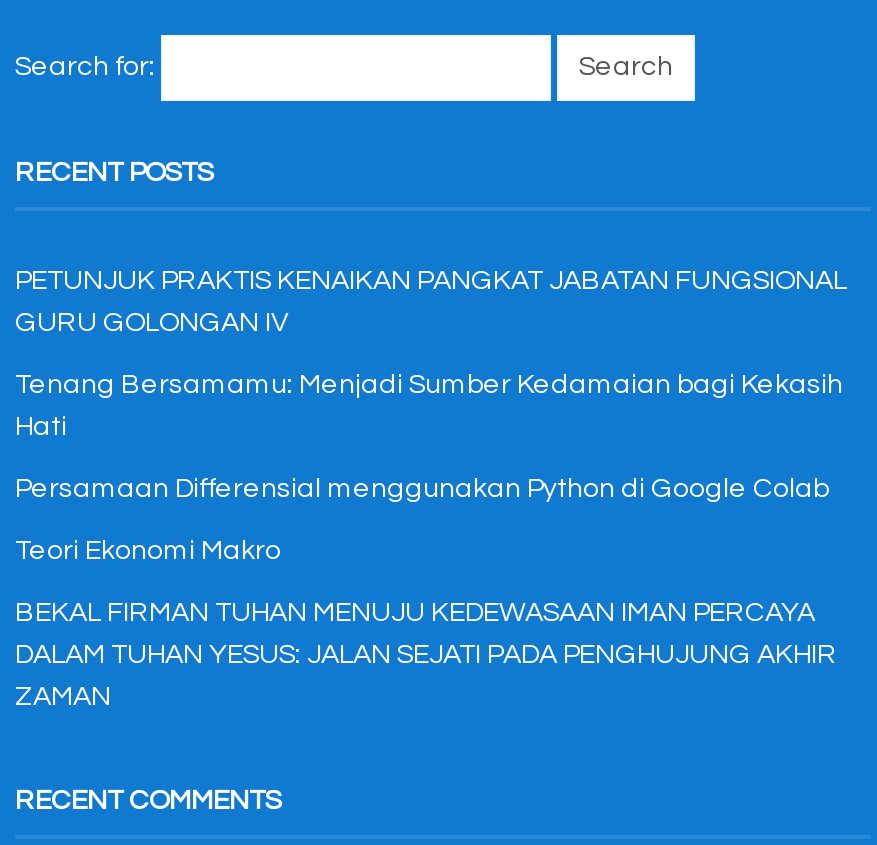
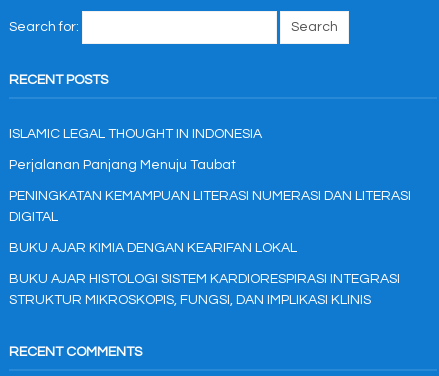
[15,267,847,711] PETUNJUK PRAKTIS KENAIKAN PANGKAT JABATAN FUNGSIONAL | GURU GOLONGAN IV | Tenang Bersamamu: Menjadi Sumber Kedamaian bagi Kekasih | Hati | Persamaan Differensial menggunakan Python di Google Colab | Teori Ekonomi Makro | BEKAL FIRMAN TUHAN MENUJU KEDEWASAAN IMAN PERCAYA | DALAM TUHAN YESUS: JALAN SEJATI PADA PENGHUJUNG AKHIR | ZAMAN -> [9,127,411,307] ISLAMIC LEGAL THOUGHT IN INDONESIA | Perjalanan Panjang Menuju Taubat | PENINGKATAN KEMAMPUAN LITERASI NUMERASI DAN LITERASI | DIGITAL | BUKU AJAR KIMIA DENGAN KEARIFAN LOKAL | BUKU AJAR HISTOLOGI SISTEM KARDIORESPIRASI INTEGRASI | STRUKTUR MIKROSKOPIS, FUNGSI, DAN IMPLIKASI KLINIS

